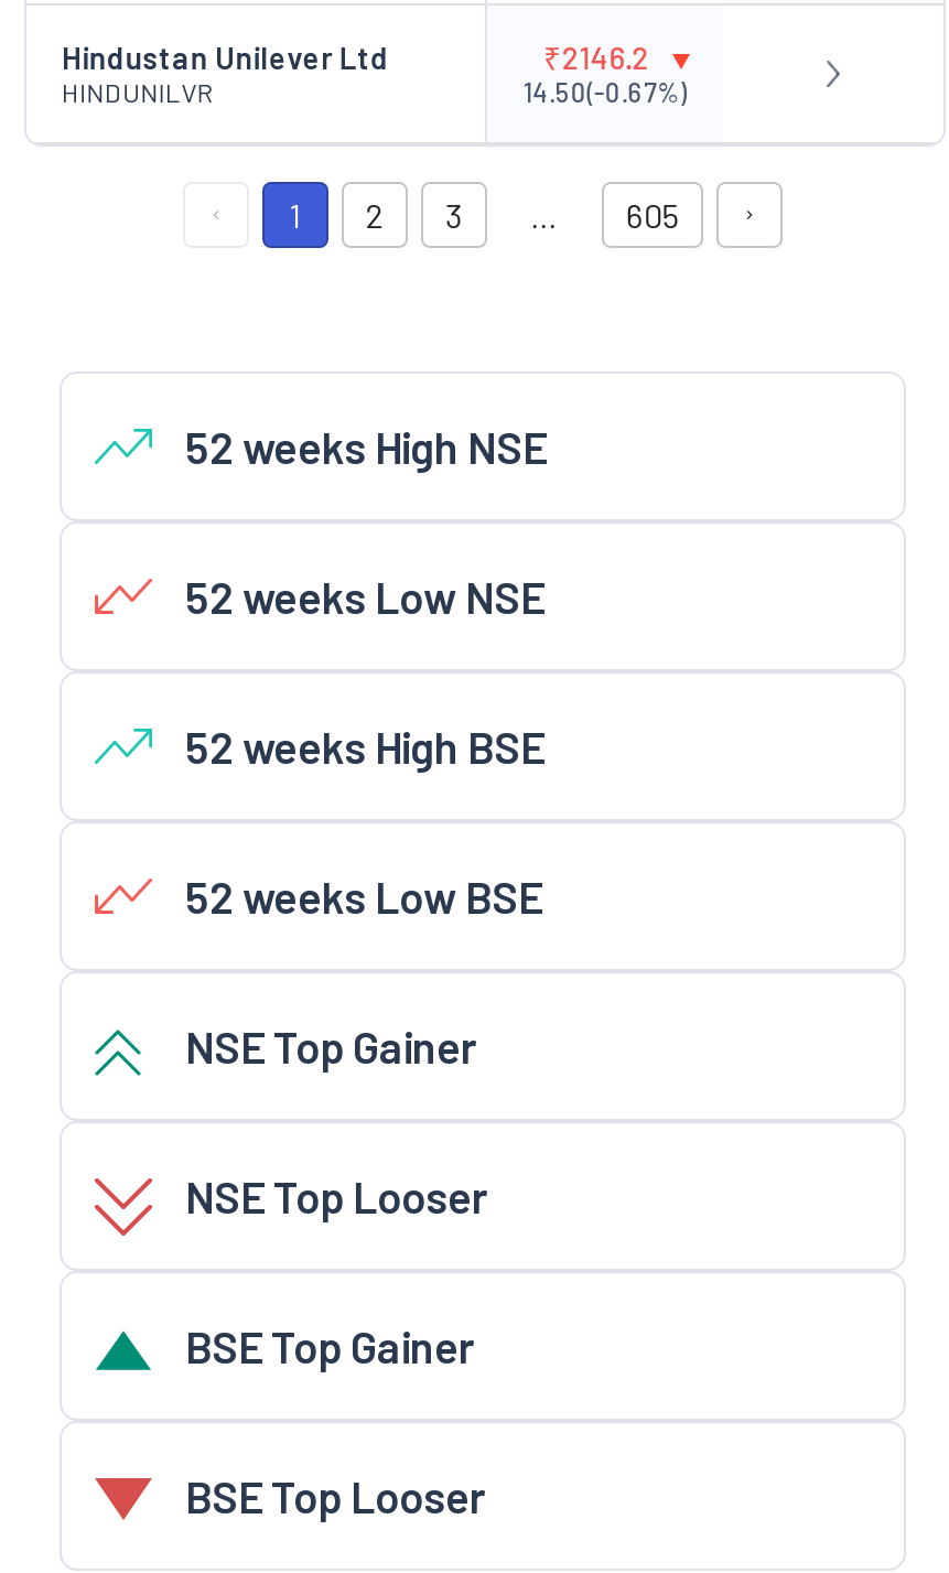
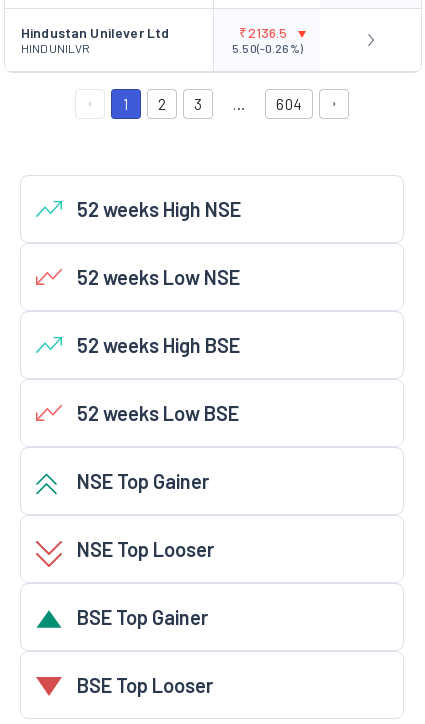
[543,39,649,76] ₹2146.2 -> [239,24,287,41] ₹2136.5
[524,76,687,107] 14.50(-0.67%) -> [232,41,303,55] 5.50(-0.26%)
[626,194,680,234] 605 -> [276,94,302,112] 604

